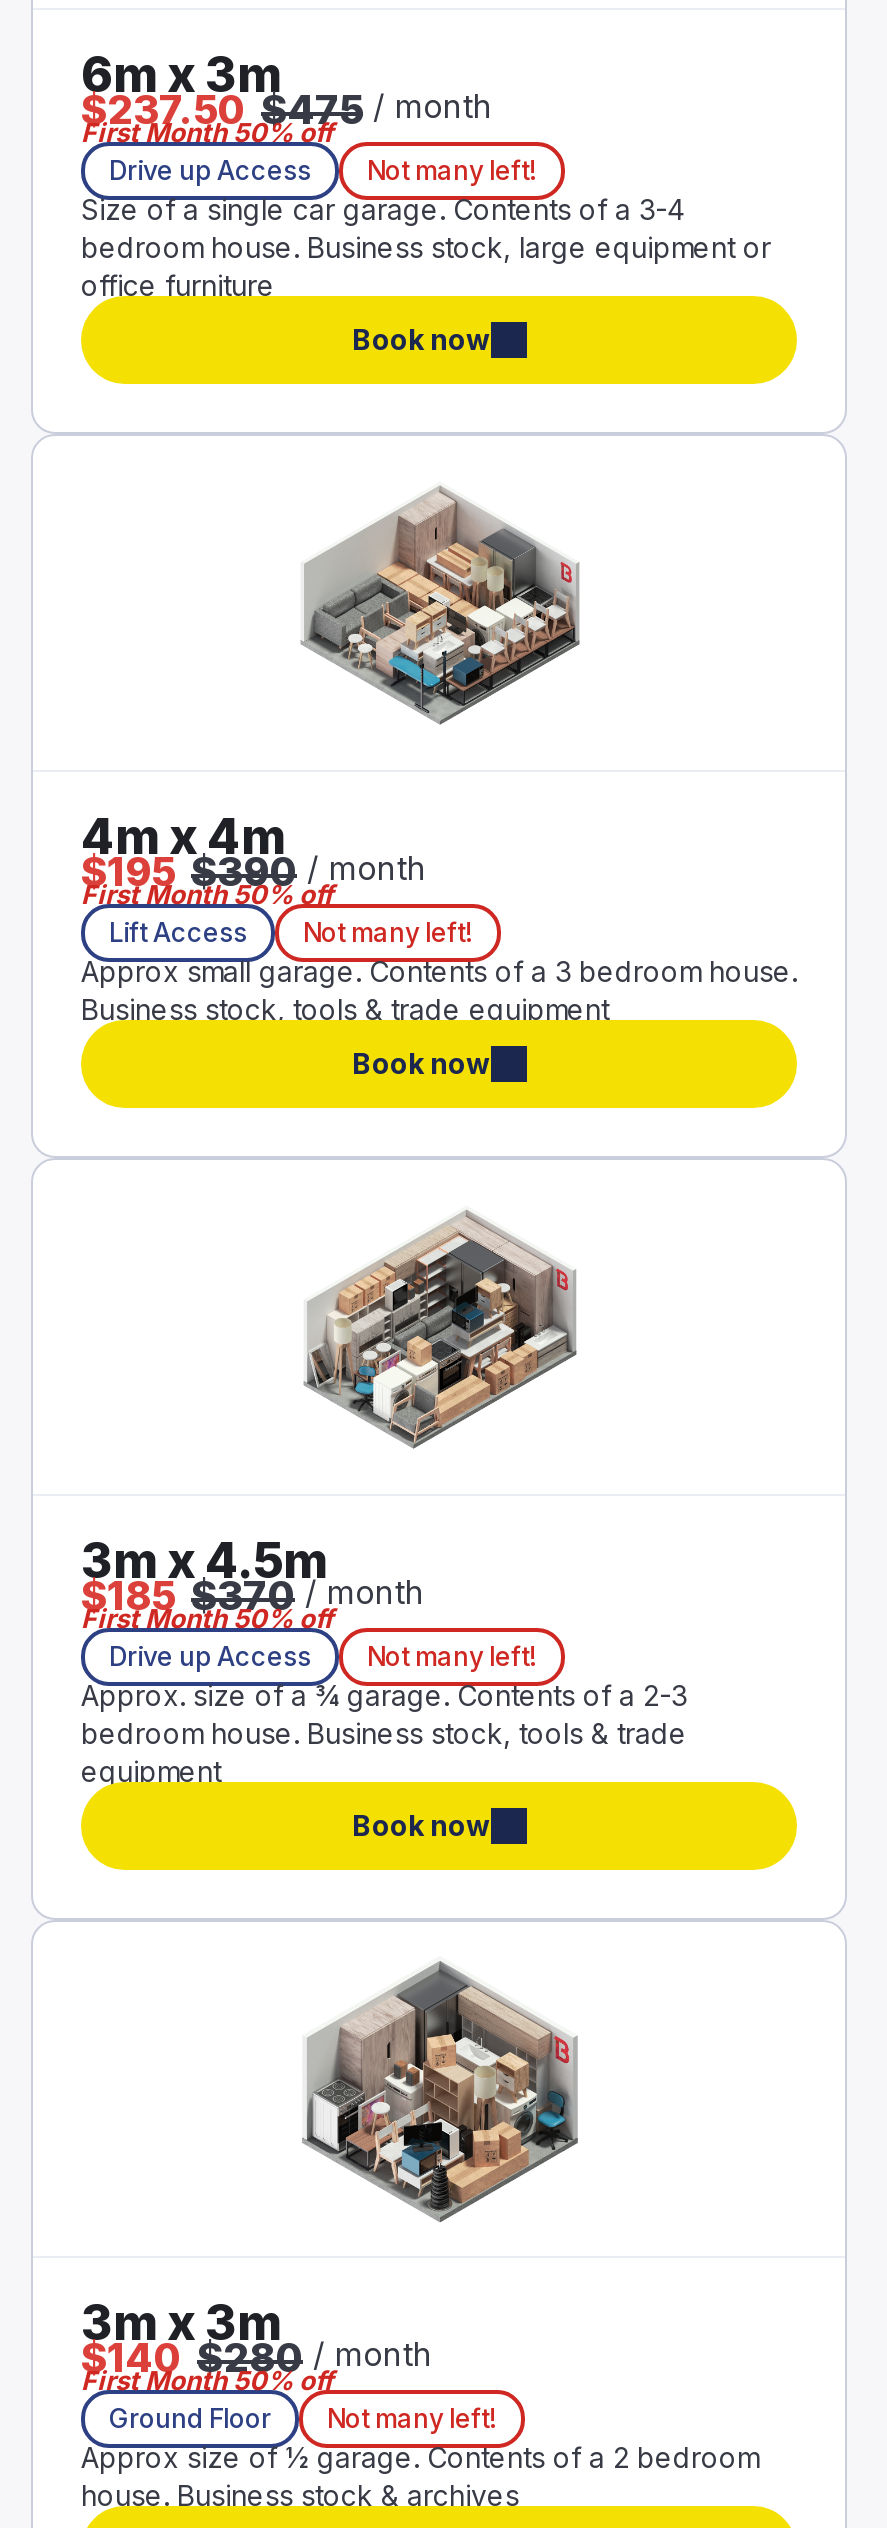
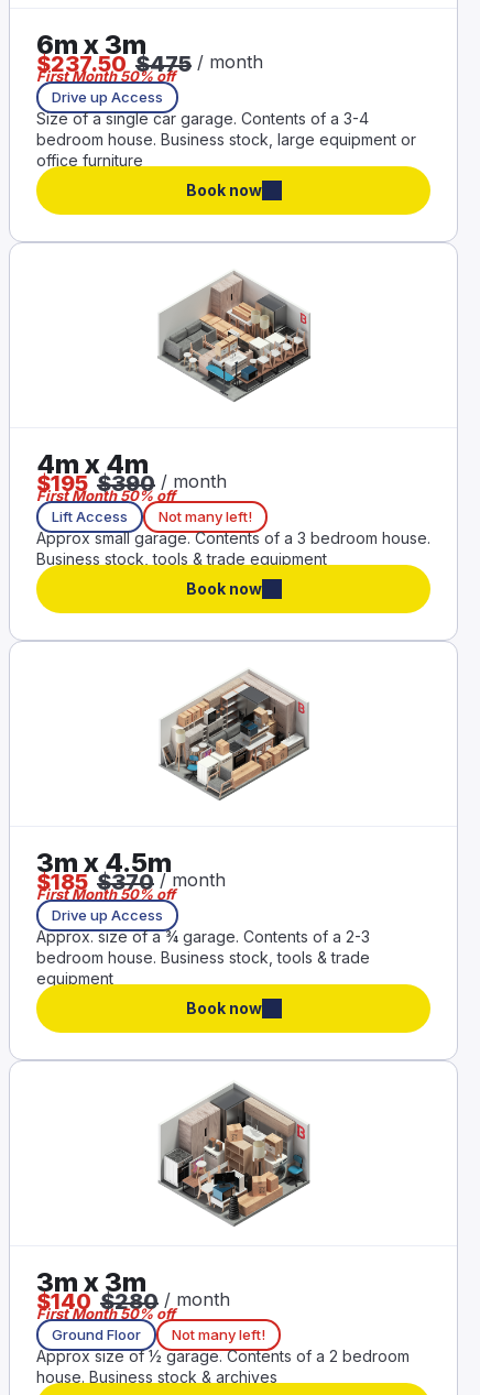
[367,154,537,186] Not many left! -> none
[367,1640,537,1672] Not many left! -> none

